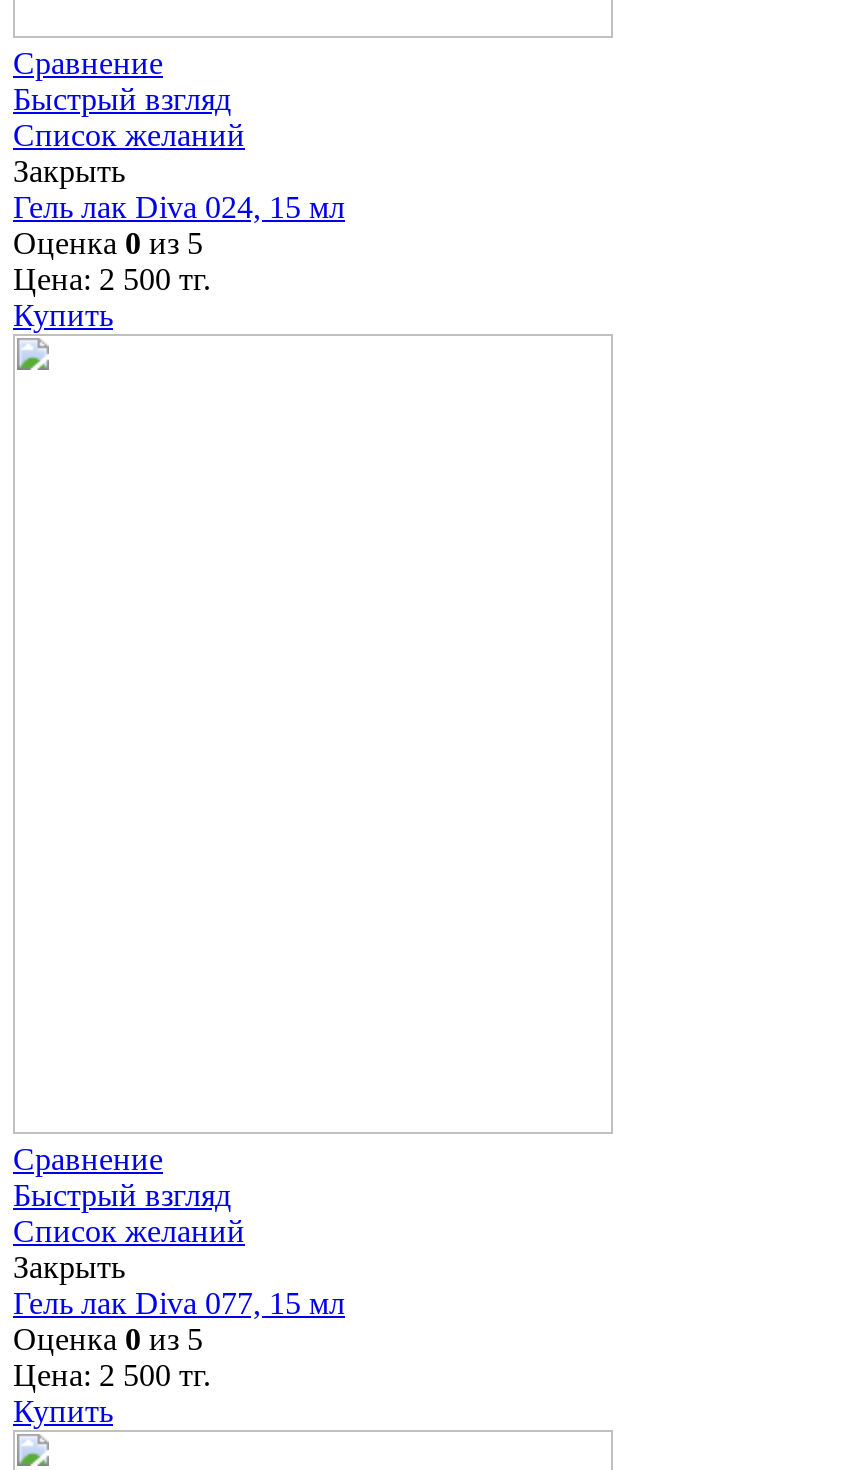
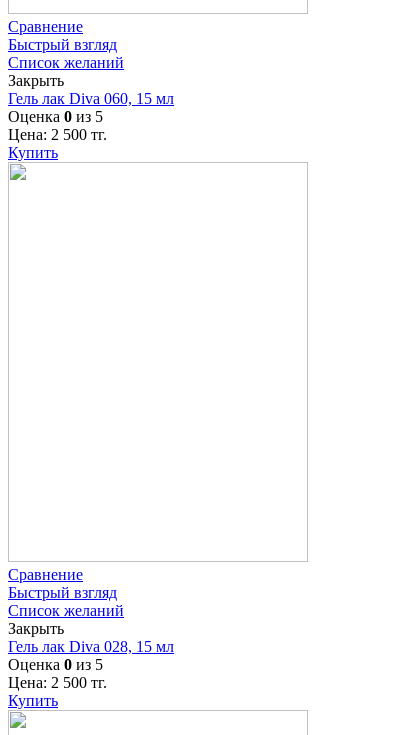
[13,190,345,224] Гель лак Diva 024, 15 мл -> [8,90,174,107] Гель лак Diva 060, 15 мл
[13,1286,345,1320] Гель лак Diva 077, 15 мл -> [8,638,174,655] Гель лак Diva 028, 15 мл

